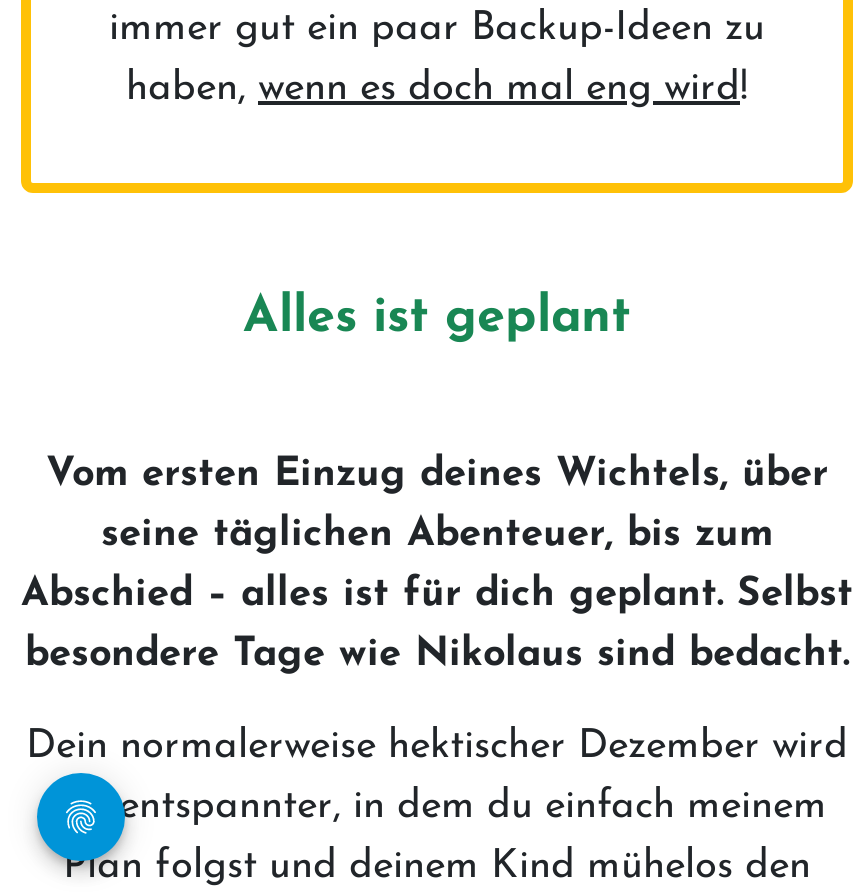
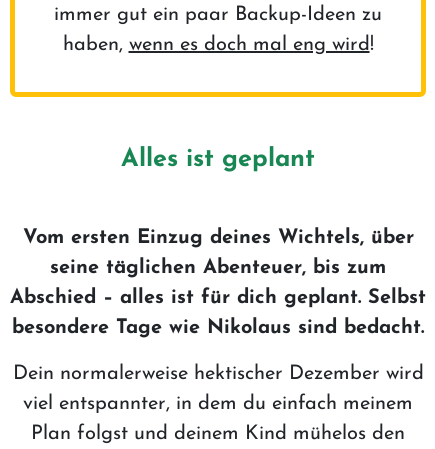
[33,771,127,865] [image] -> [17,400,62,432] [image]

